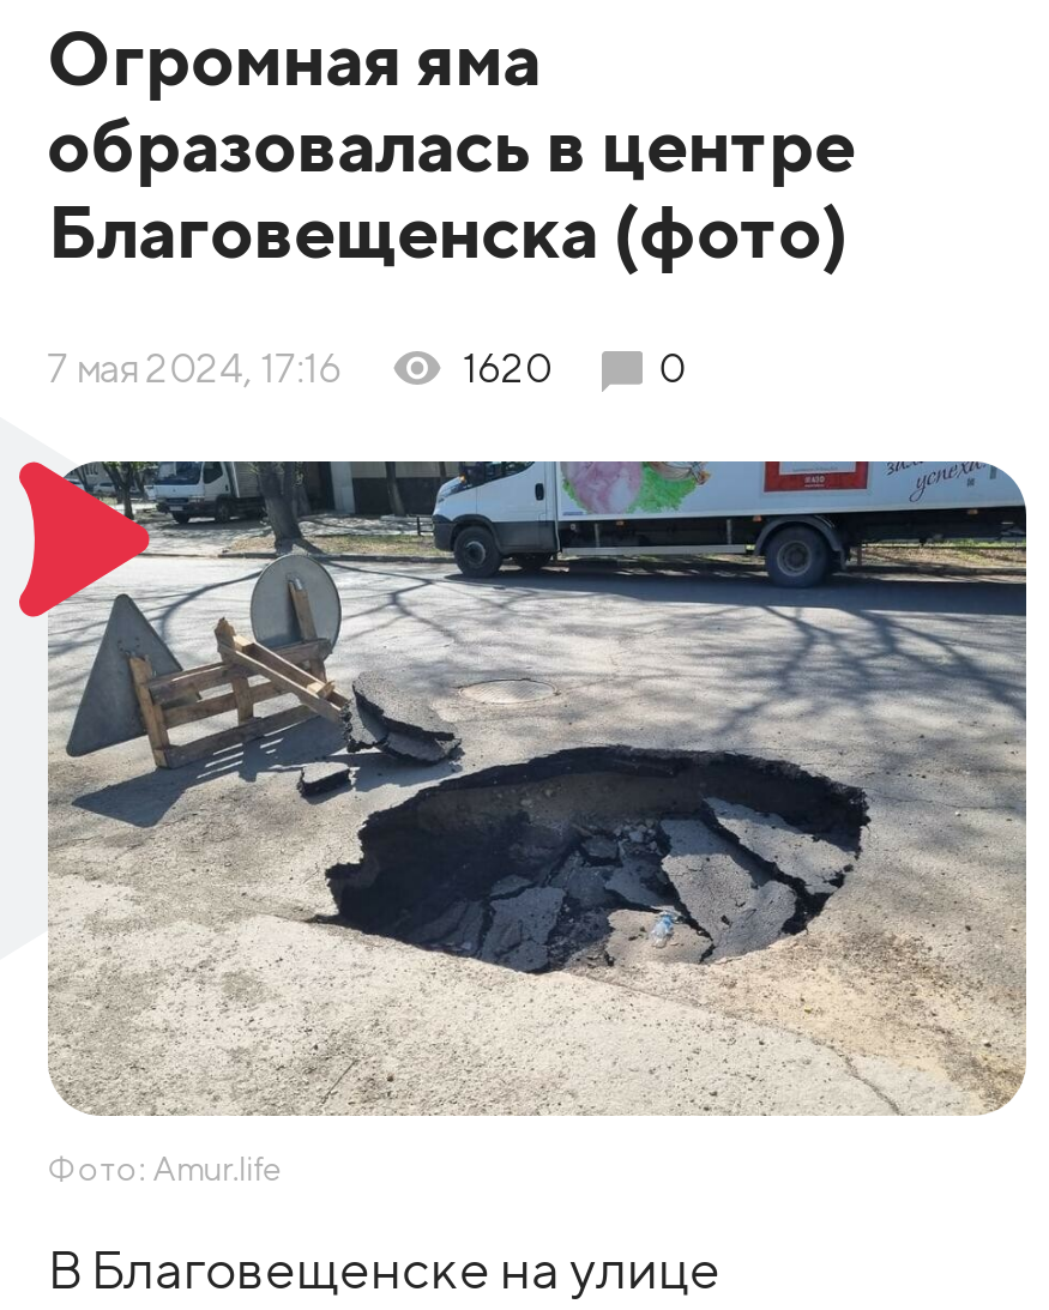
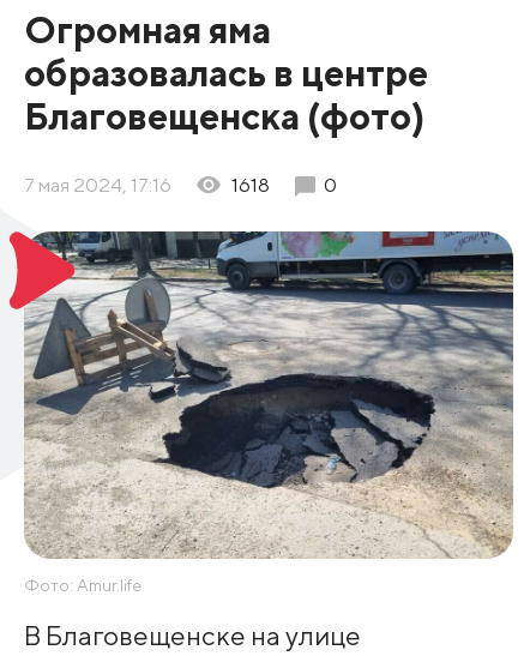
[463,344,551,392] 1620 -> [231,173,270,197] 1618

